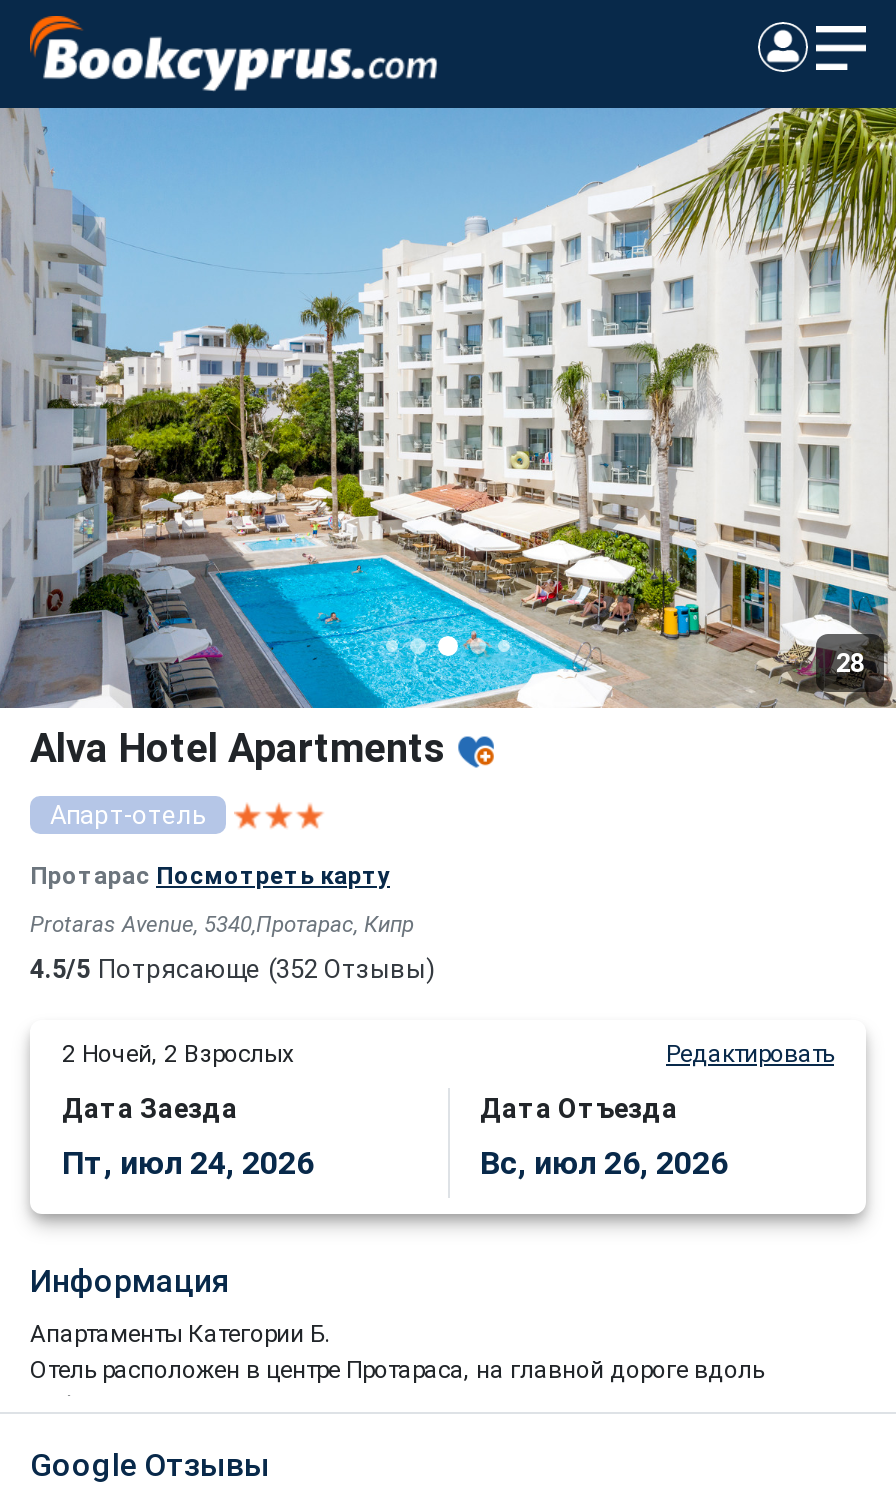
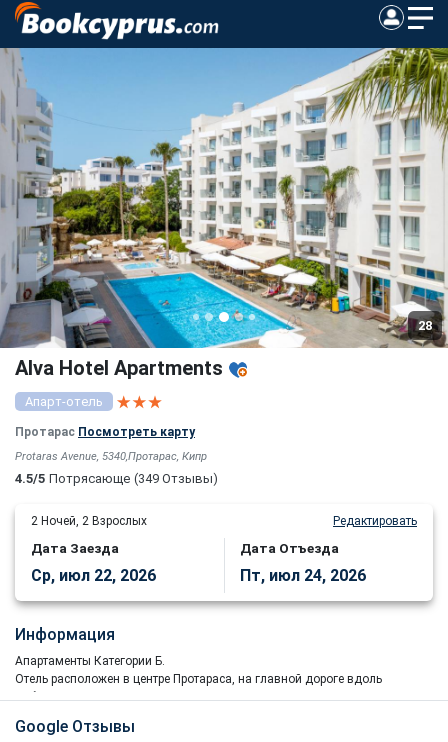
[30,954,436,984] 4.5/5 Потрясающе (352 Отзывы) -> [15,471,218,486] 4.5/5 Потрясающе (349 Отзывы)
[62,1144,314,1182] Пт, июл 24, 2026 -> [31,566,156,585] Ср, июл 22, 2026
[480,1144,728,1182] Вс, июл 26, 2026 -> [240,566,366,585] Пт, июл 24, 2026

